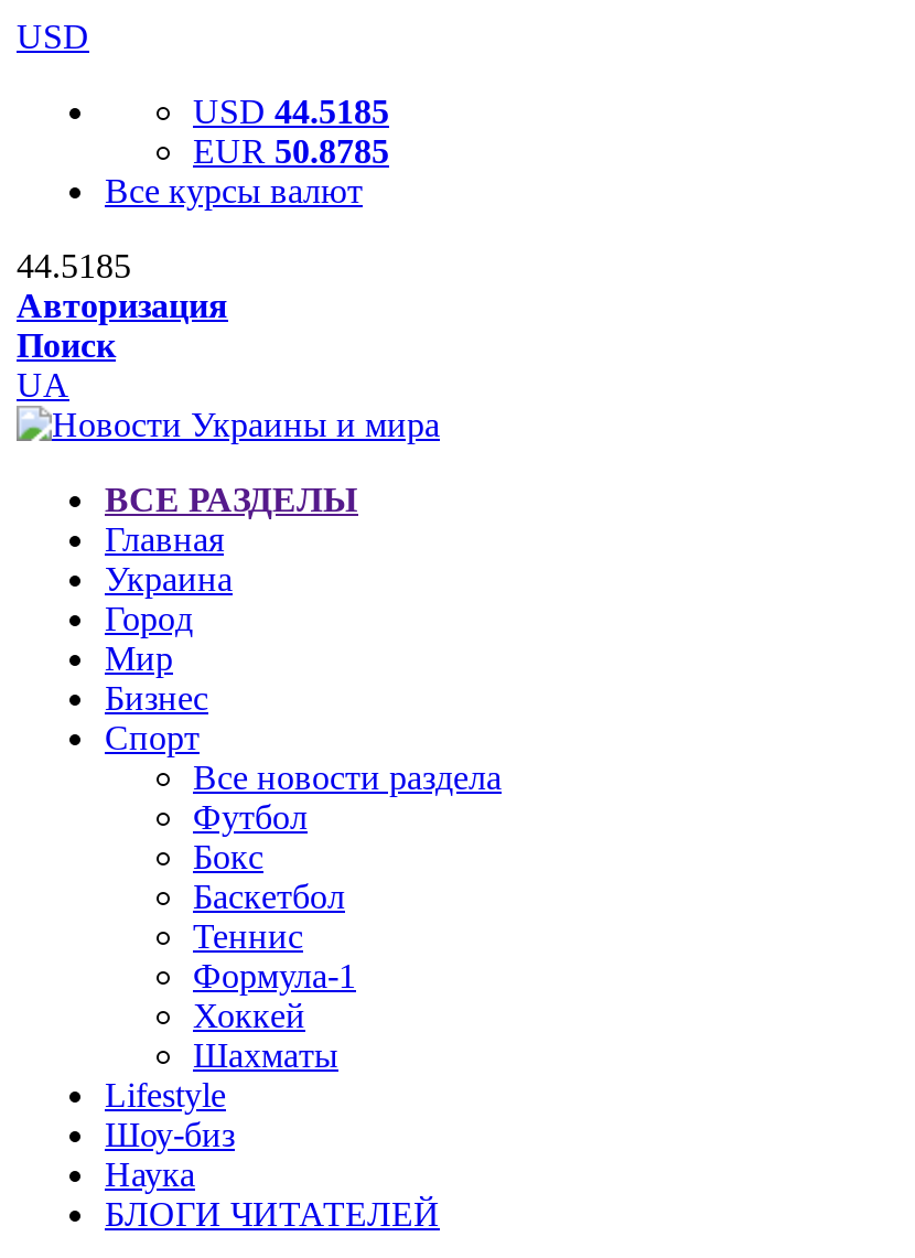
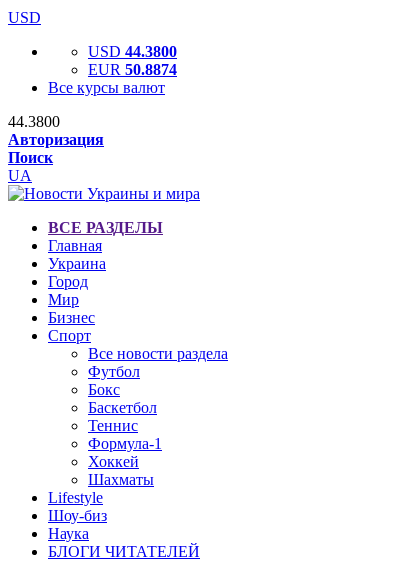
[193,93,389,130] USD 44.5185 -> [88,43,177,60] USD 44.3800
[193,132,389,170] EUR 50.8785 -> [88,61,177,78] EUR 50.8874
[17,247,131,284] 44.5185 -> [8,113,60,130] 44.3800

